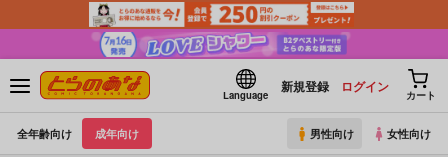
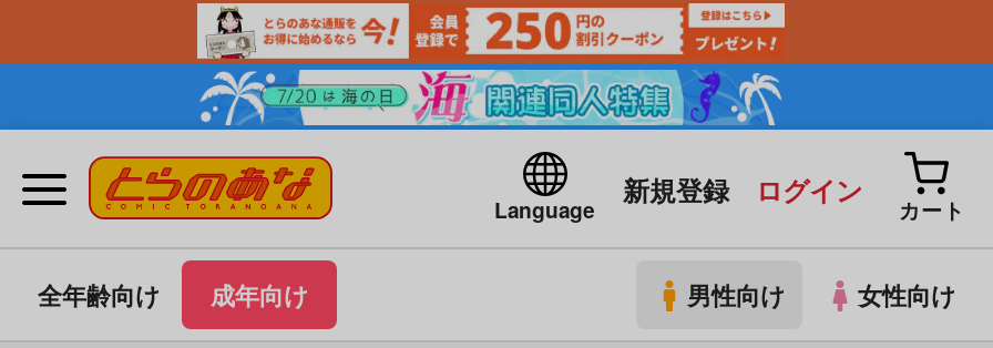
[3,28,445,60] [image] -> [7,61,986,132] [image]

